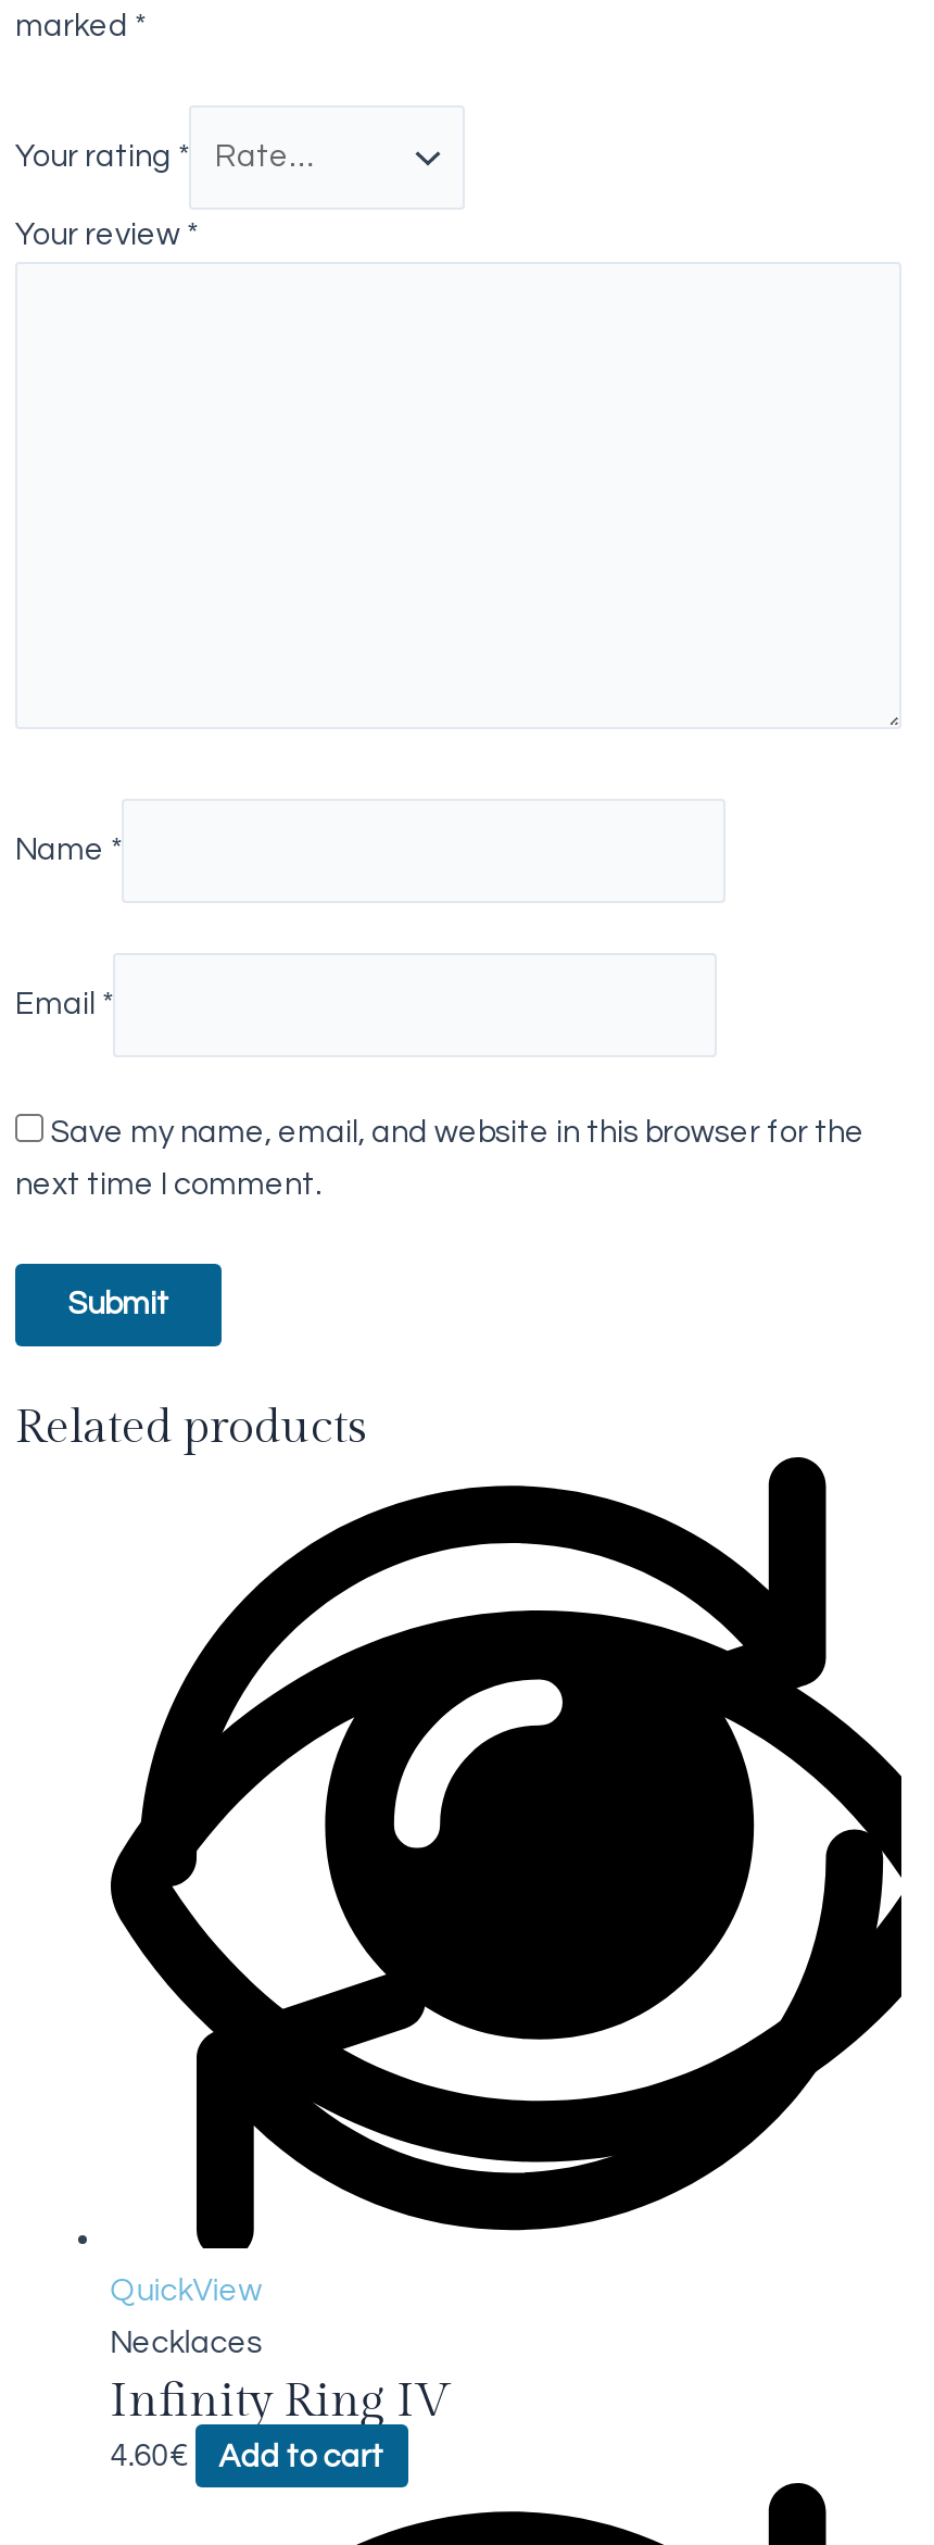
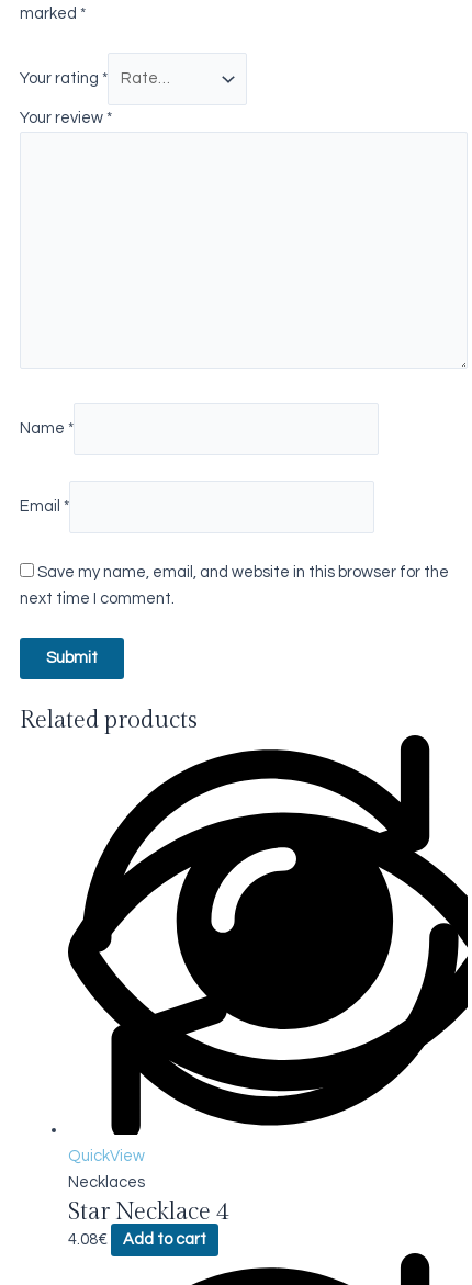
[110,2372,451,2472] Infinity Ring IV | 4.60€ -> [68,1198,229,1248] Star Necklace 4 | 4.08€

